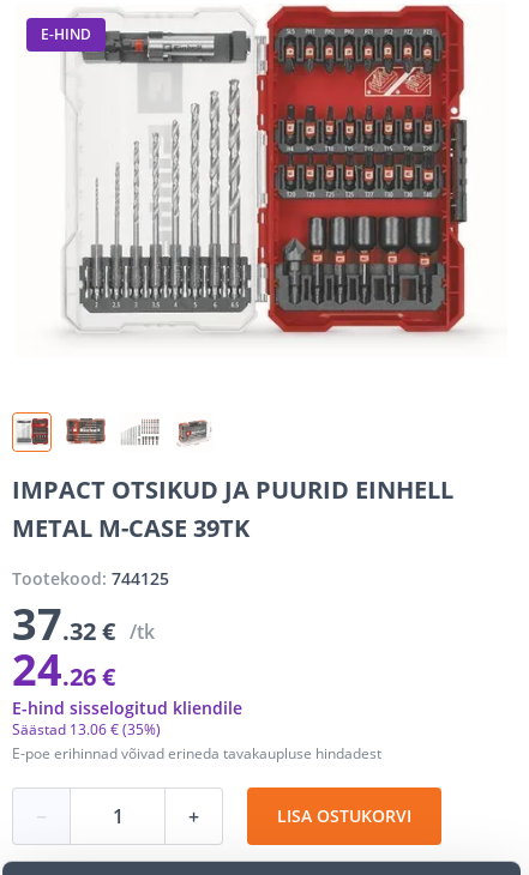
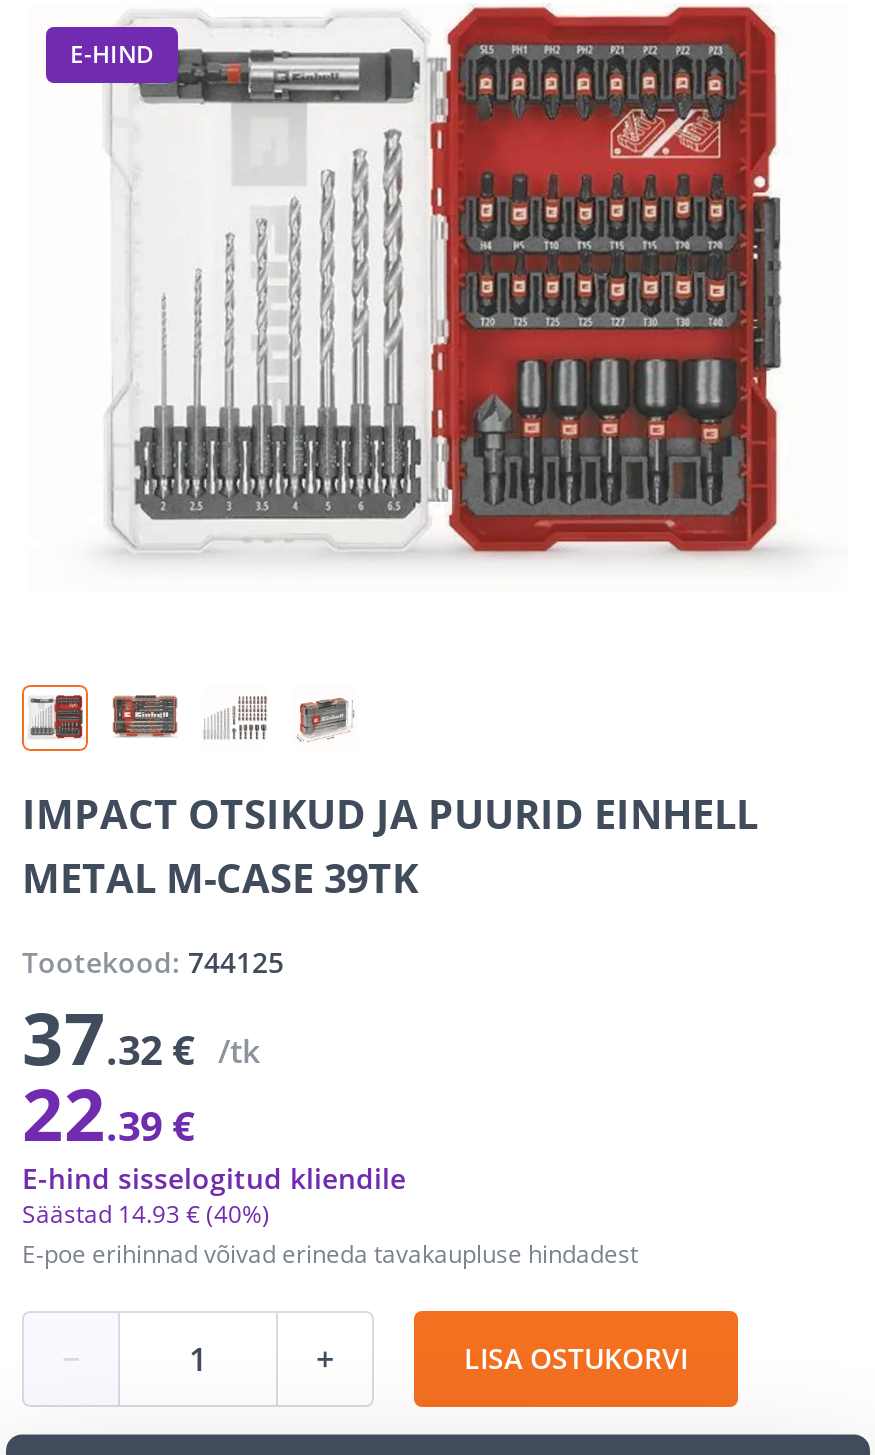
[12,640,115,699] 24.26 € -> [22,1065,194,1163] 22.39 €
[12,719,161,739] Säästad 13.06 €(35%) -> [22,1197,270,1231] Säästad 14.93 €(40%)

